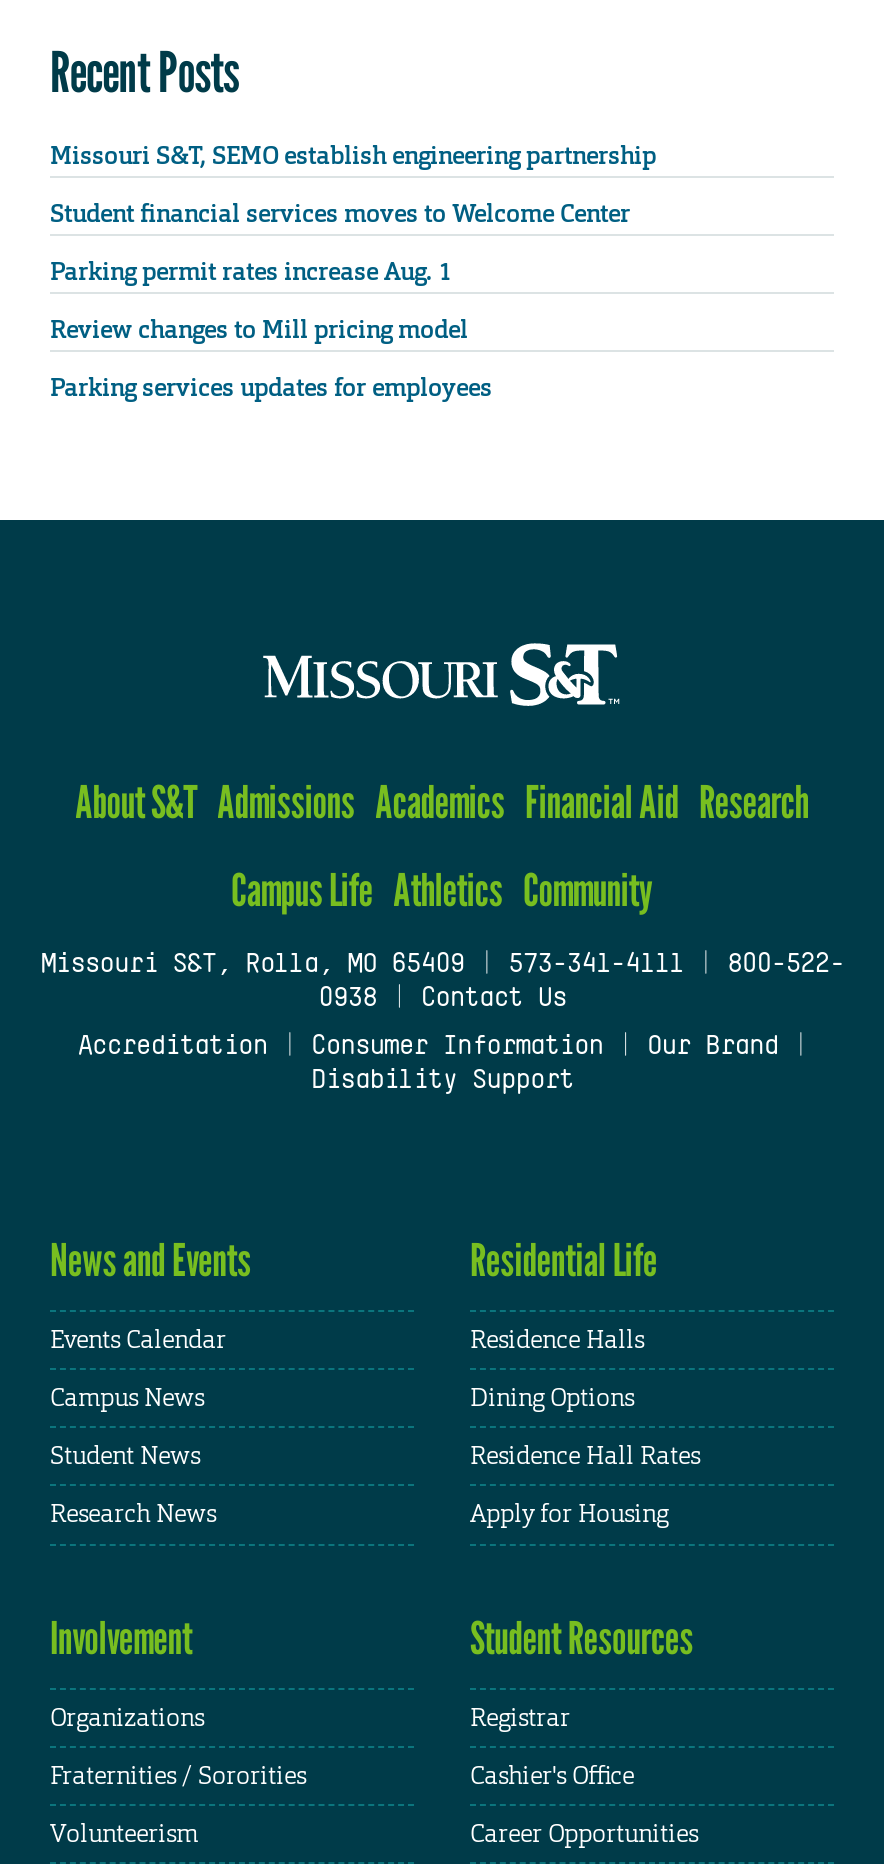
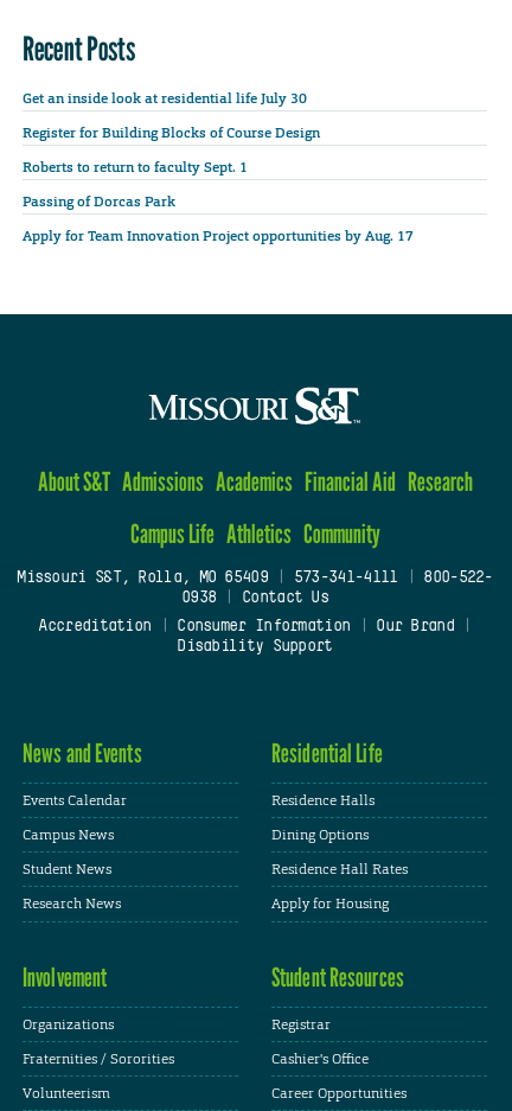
[50,139,656,171] Missouri S&T, SEMO establish engineering partnership -> [23,88,307,107] Get an inside look at residential life July 30
[50,198,630,230] Student financial services moves to Welcome Center -> [23,123,320,142] Register for Building Blocks of Course Design
[50,256,452,288] Parking permit rates increase Aug. 1 -> [23,158,251,177] Roberts to return to faculty Sept. 1
[50,314,468,346] Review changes to Mill pricing model -> [23,192,175,211] Passing of Dorcas Park
[50,372,492,404] Parking services updates for employees -> [23,227,414,246] Apply for Team Innovation Project opportunities by Aug. 17

